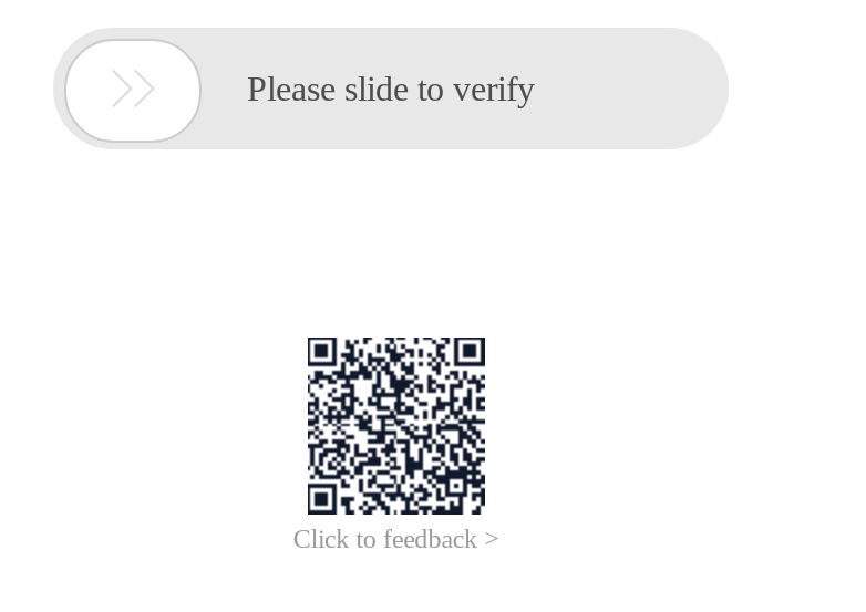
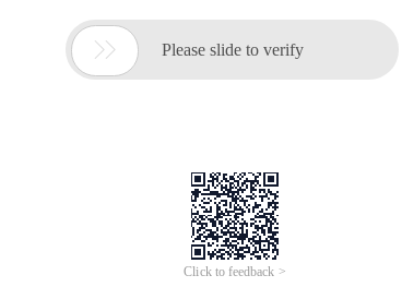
[308,335,485,515] [image] -> [191,172,279,261] [image]

